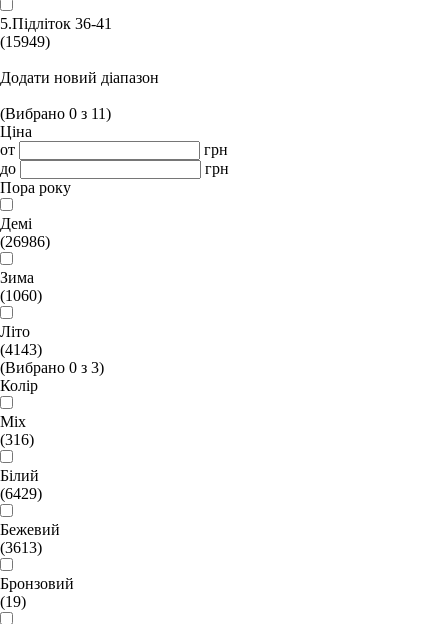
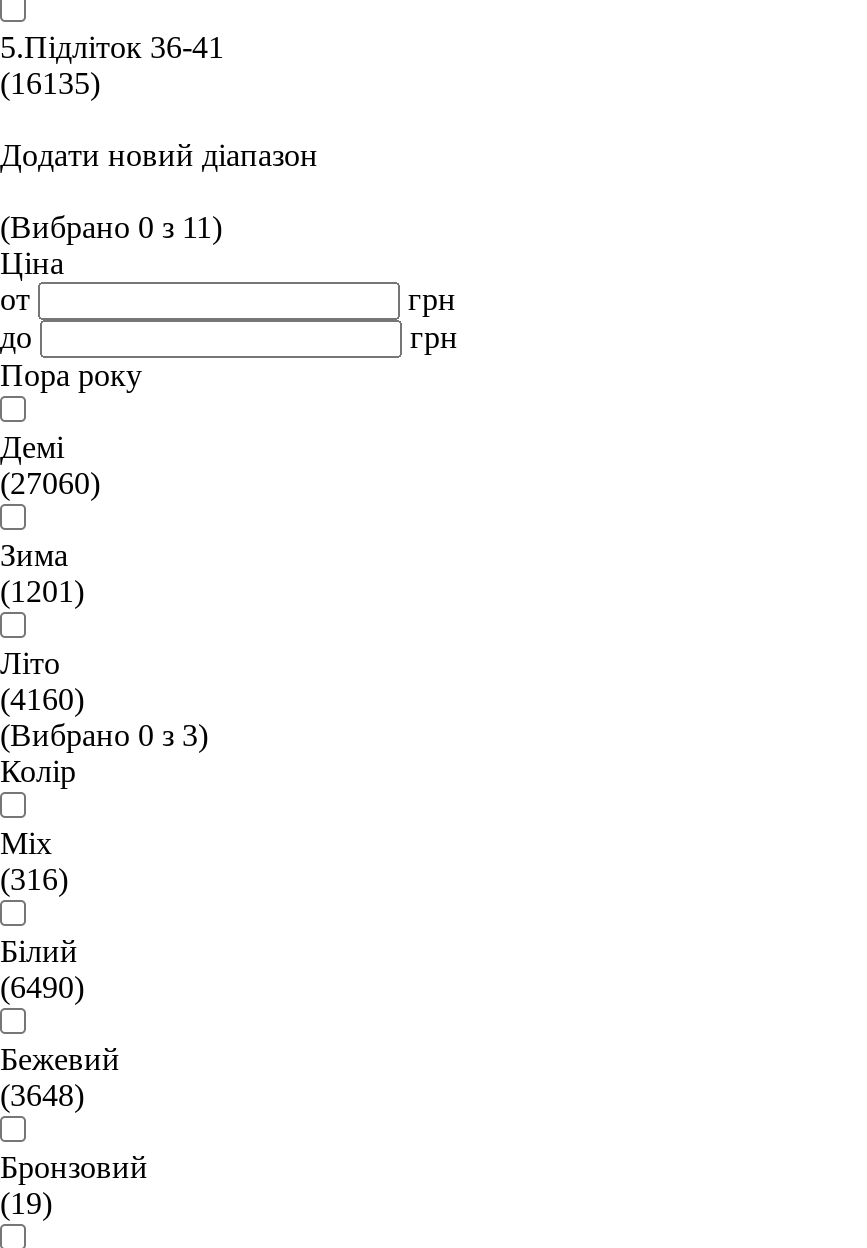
[0,33,50,50] (15949) -> [0,66,100,100] (16135)
[0,233,50,250] (26986) -> [0,466,100,500] (27060)
[0,287,42,304] (1060) -> [0,574,84,608] (1201)
[0,341,42,358] (4143) -> [0,682,84,716] (4160)
[0,485,42,502] (6429) -> [0,970,84,1004] (6490)
[0,539,42,556] (3613) -> [0,1078,84,1112] (3648)

